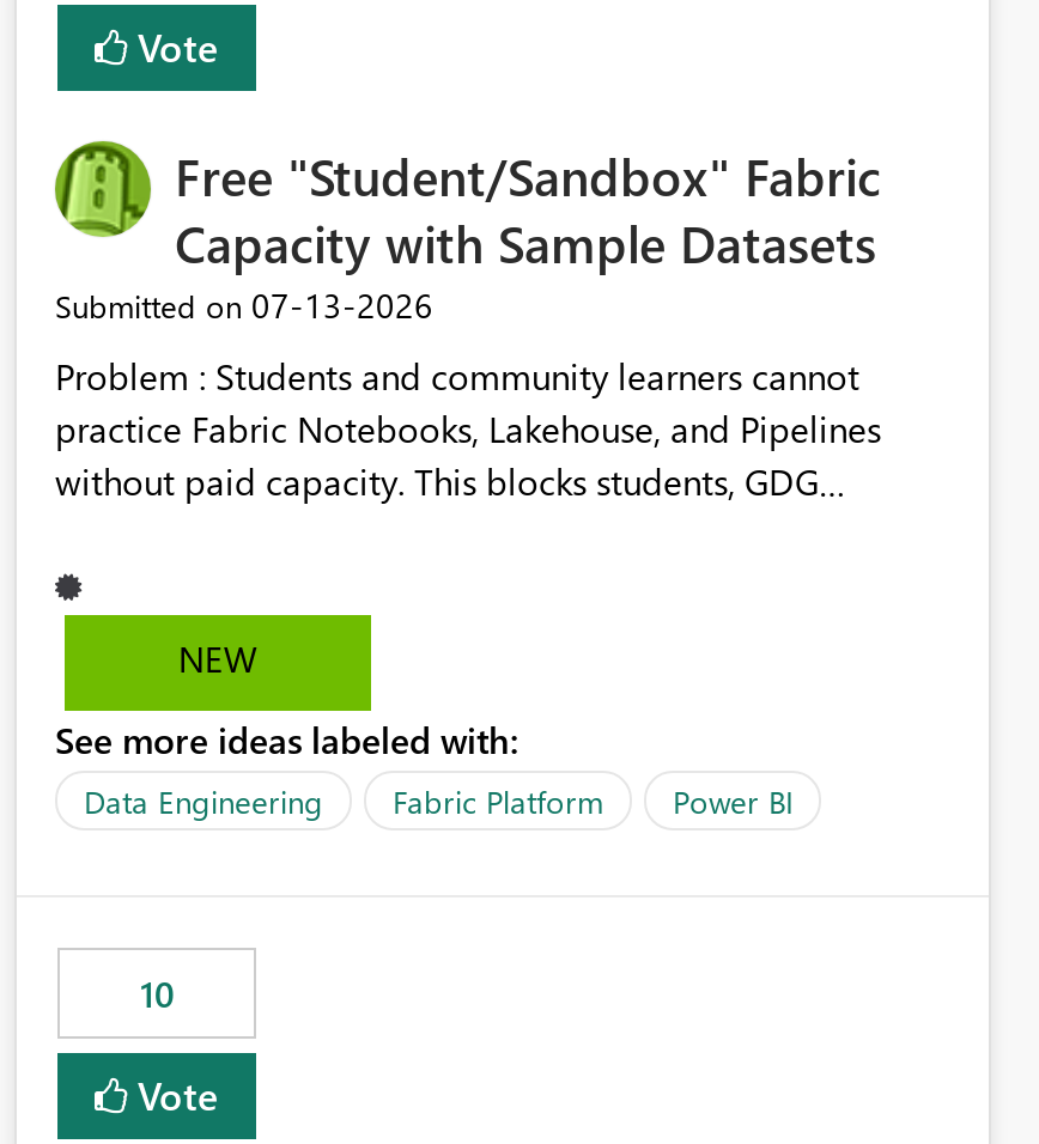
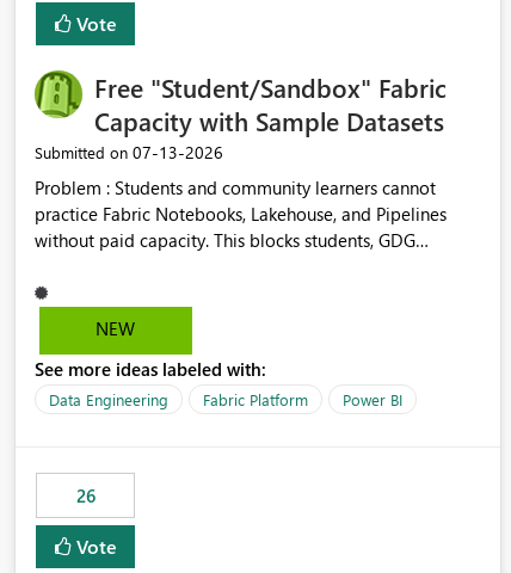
[140,970,174,1018] 10 -> [76,484,95,508] 26

